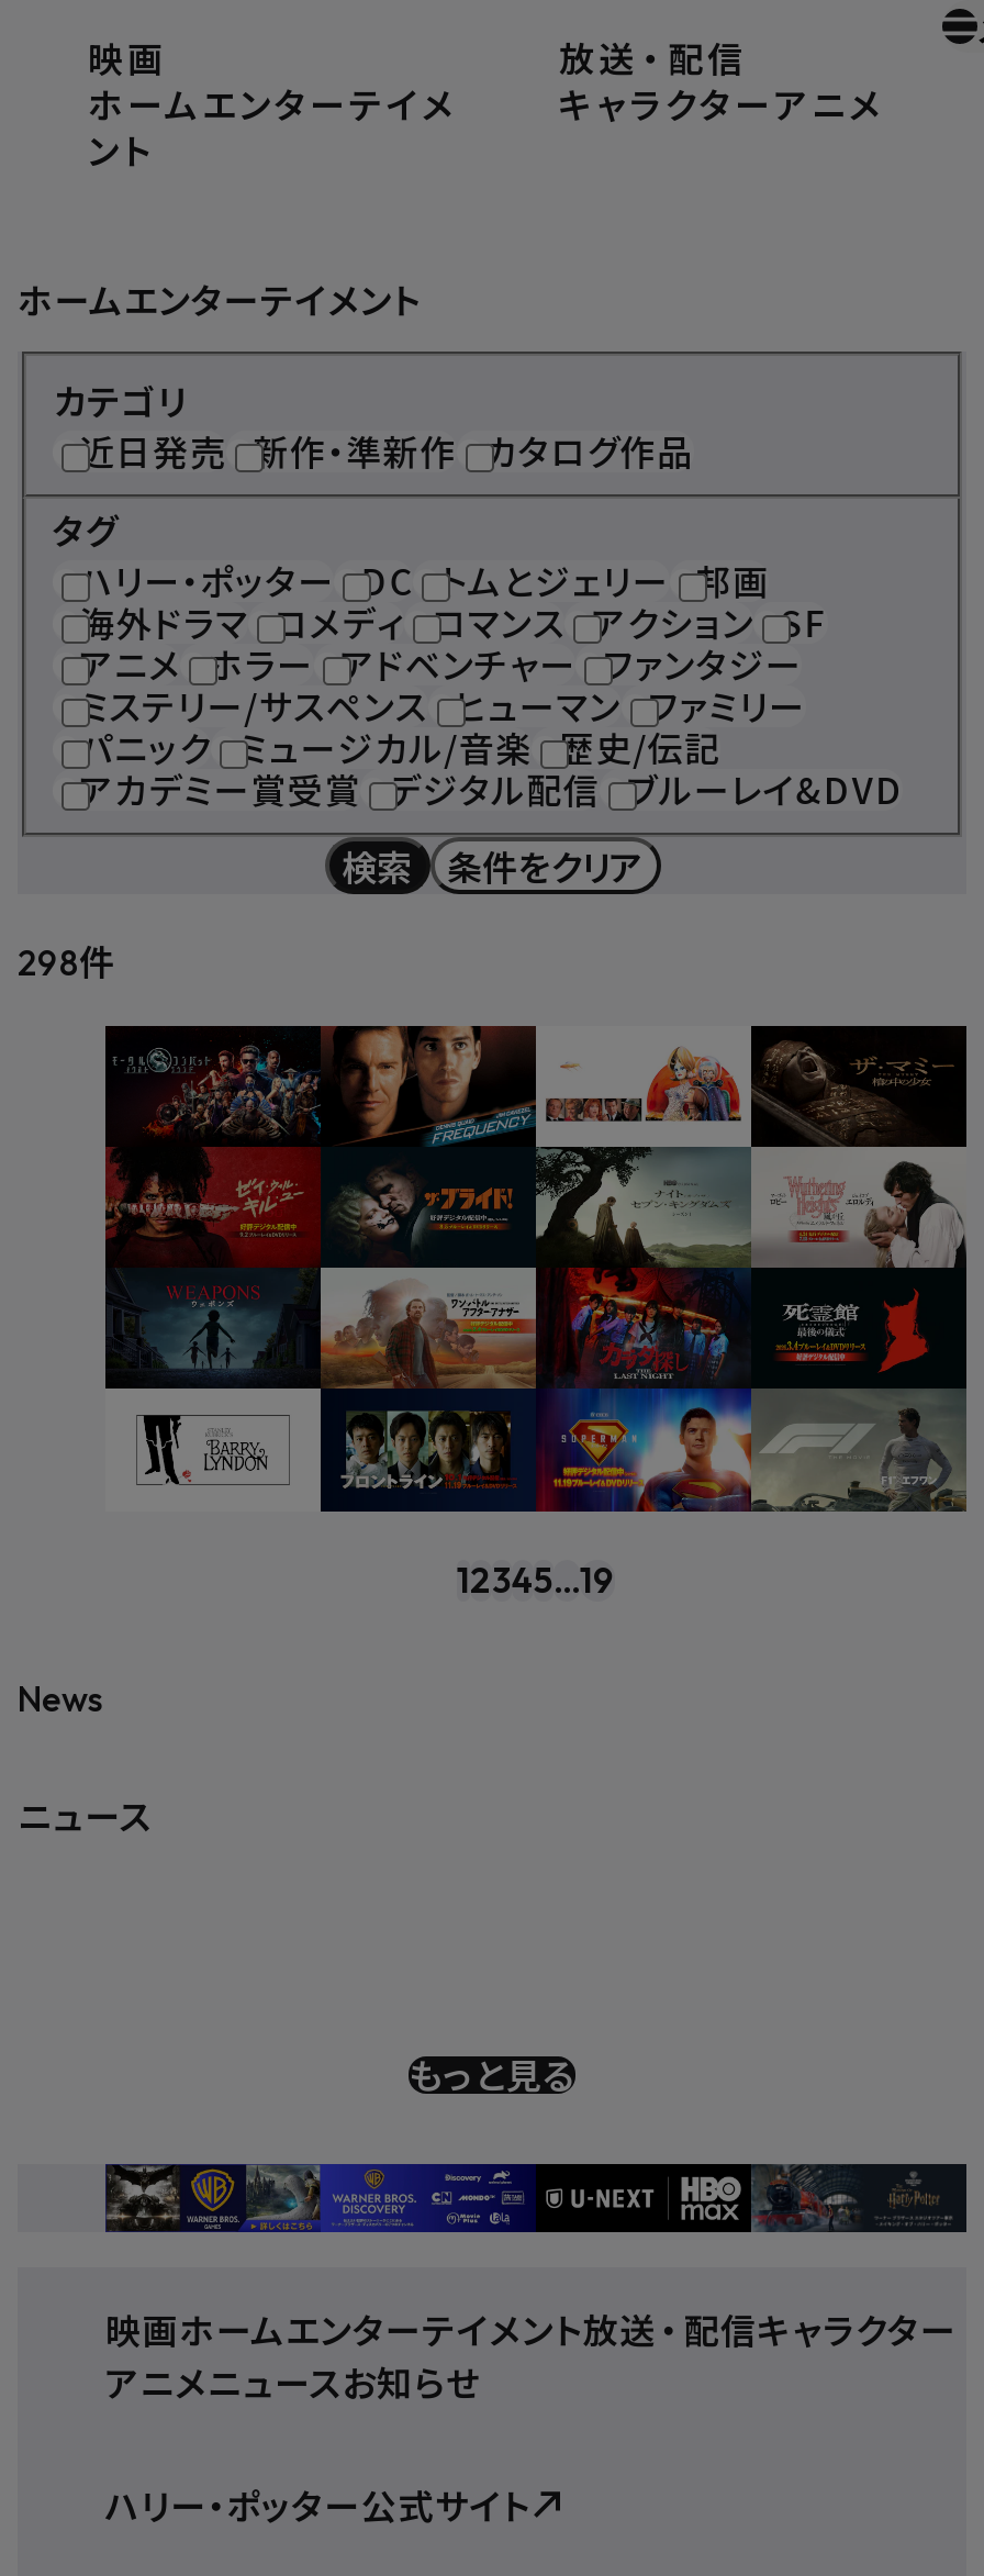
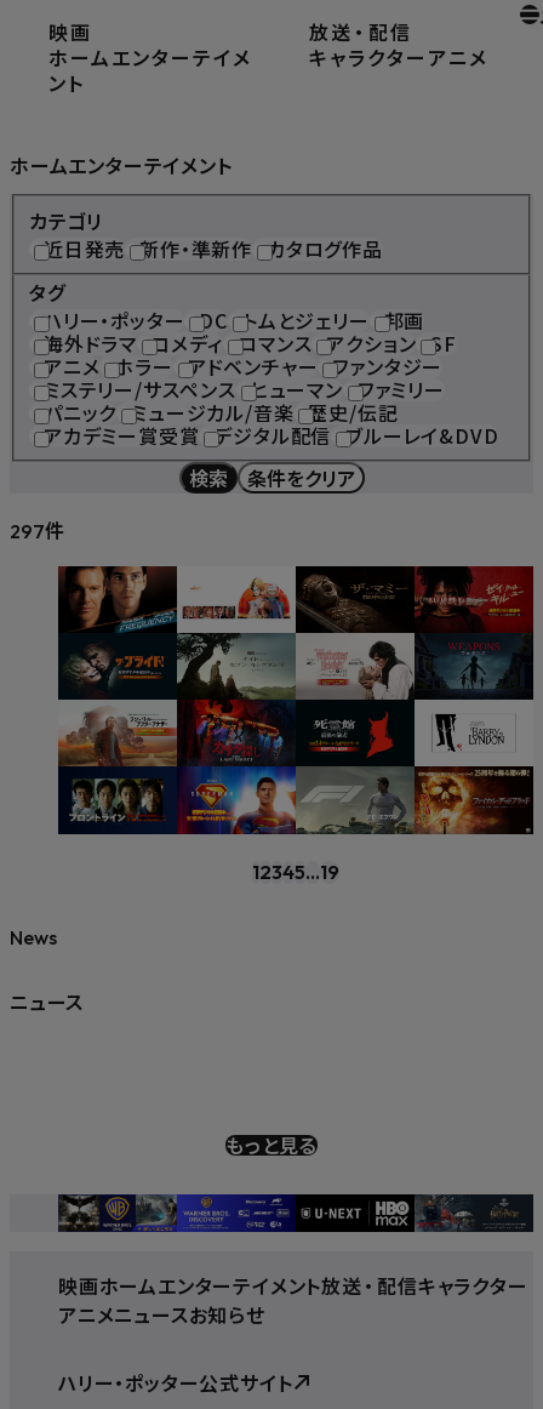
[18,934,116,986] 298件 -> [10,515,65,544] 297件
[103,1024,969,1514] [image] -> [57,565,535,835] [image]

